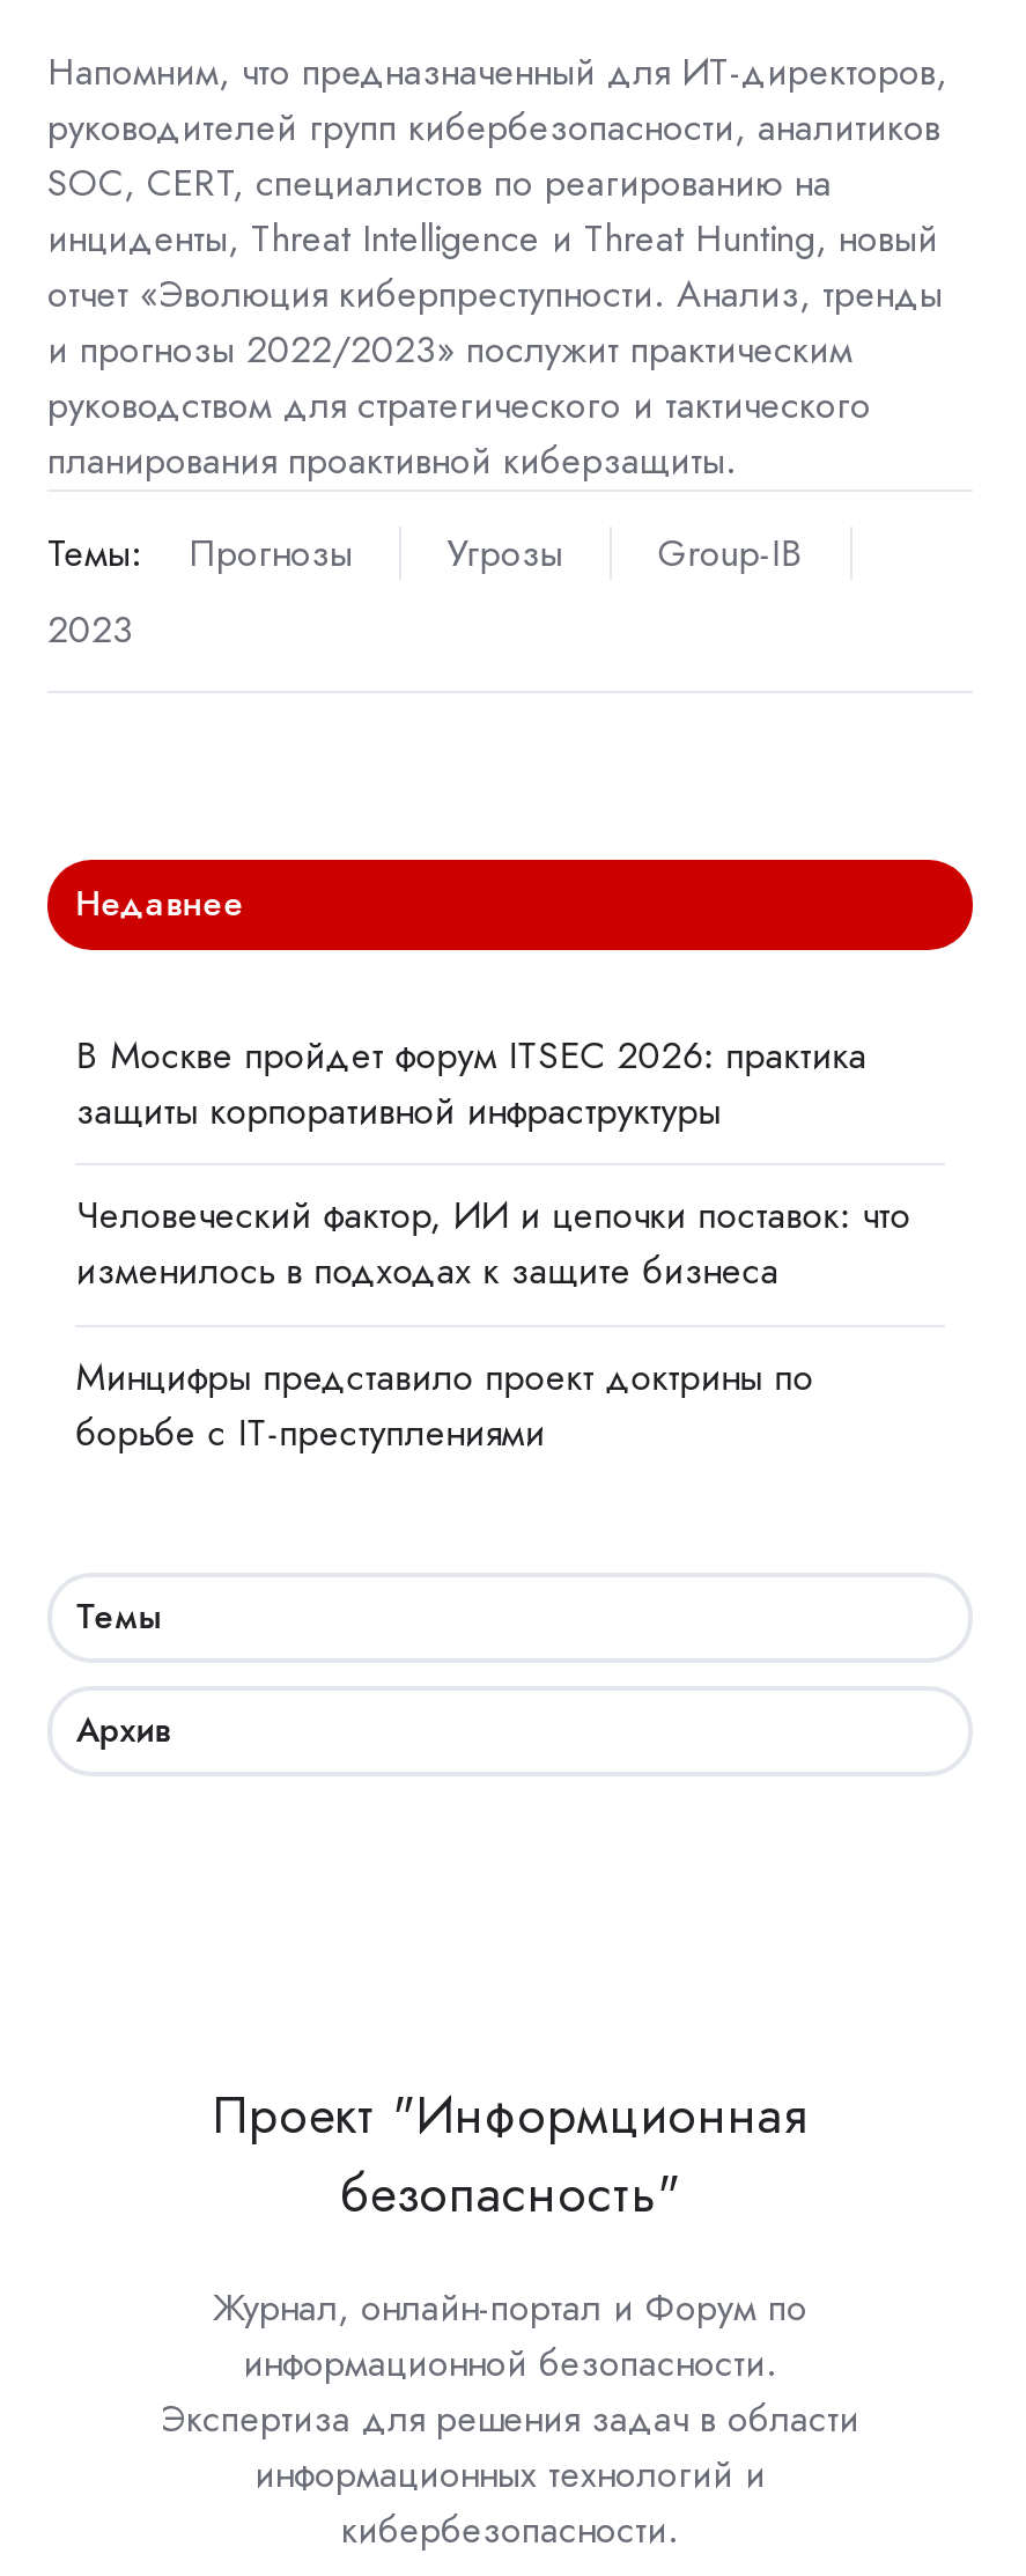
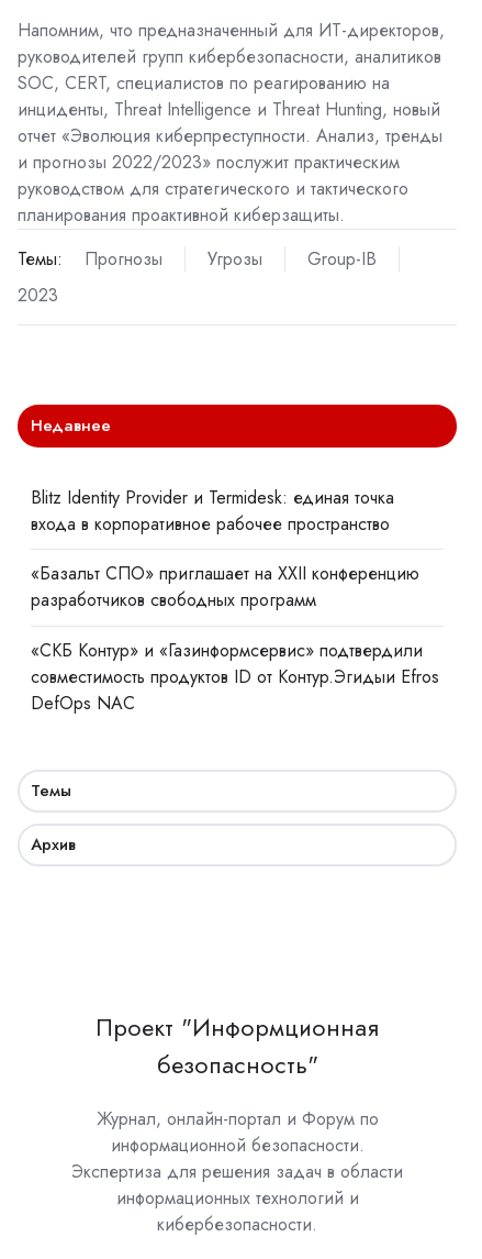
[76,1029,867,1138] В Москве пройдет форум ITSEC 2026: практика | защиты корпоративной инфраструктуры -> [31,485,394,537] Blitz Identity Provider и Termidesk: единая точка | входа в корпоративное рабочее пространство
[76,1190,911,1298] Человеческий фактор, ИИ и цепочки поставок: что | изменилось в подходах к защите бизнеса -> [31,561,420,613] «Базальт СПО» приглашает на XXII конференцию | разработчиков свободных программ
[76,1350,814,1458] Минцифры представило проект доктрины по | борьбе с IT-преступлениями -> [31,637,439,715] «СКБ Контур» и «Газинформсервис» подтвердили | совместимость продуктов ID от Контур.Эгидыи Efros | DefOps NAC

